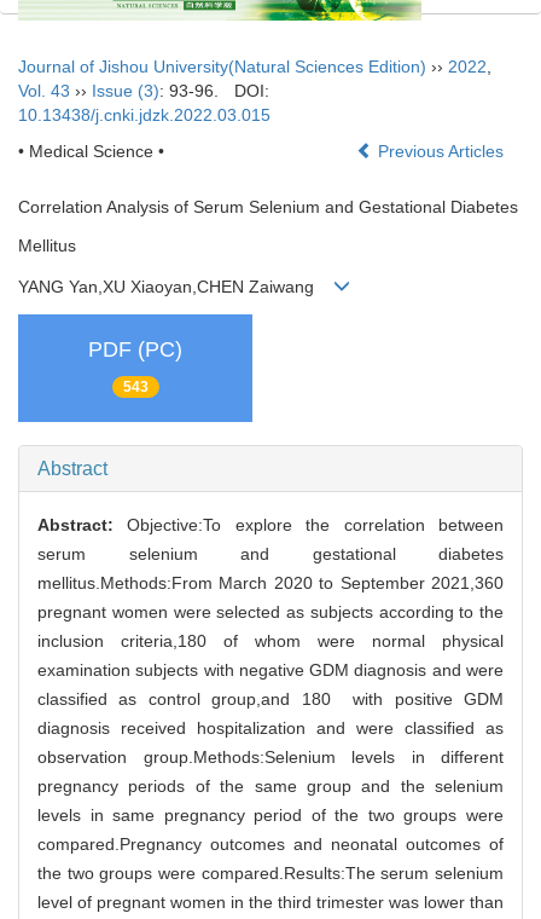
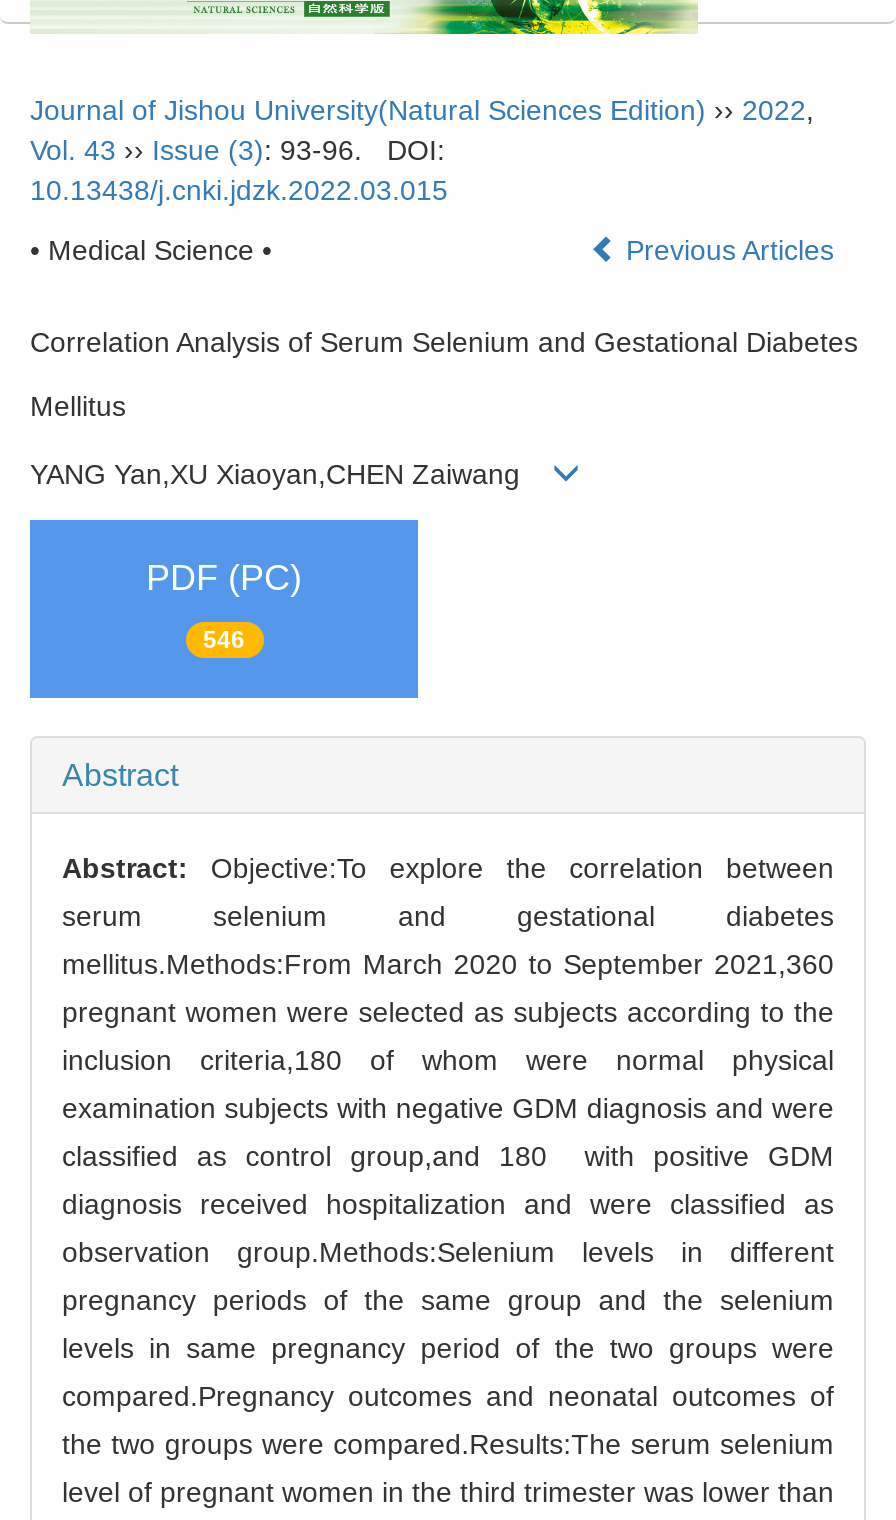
[123,379,148,396] 543 -> [203,626,245,654] 546

